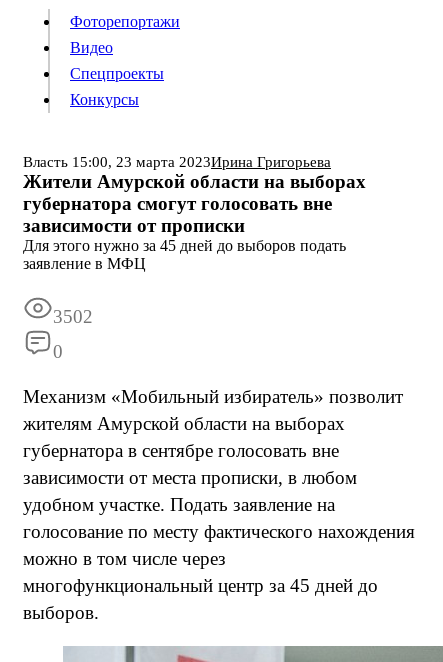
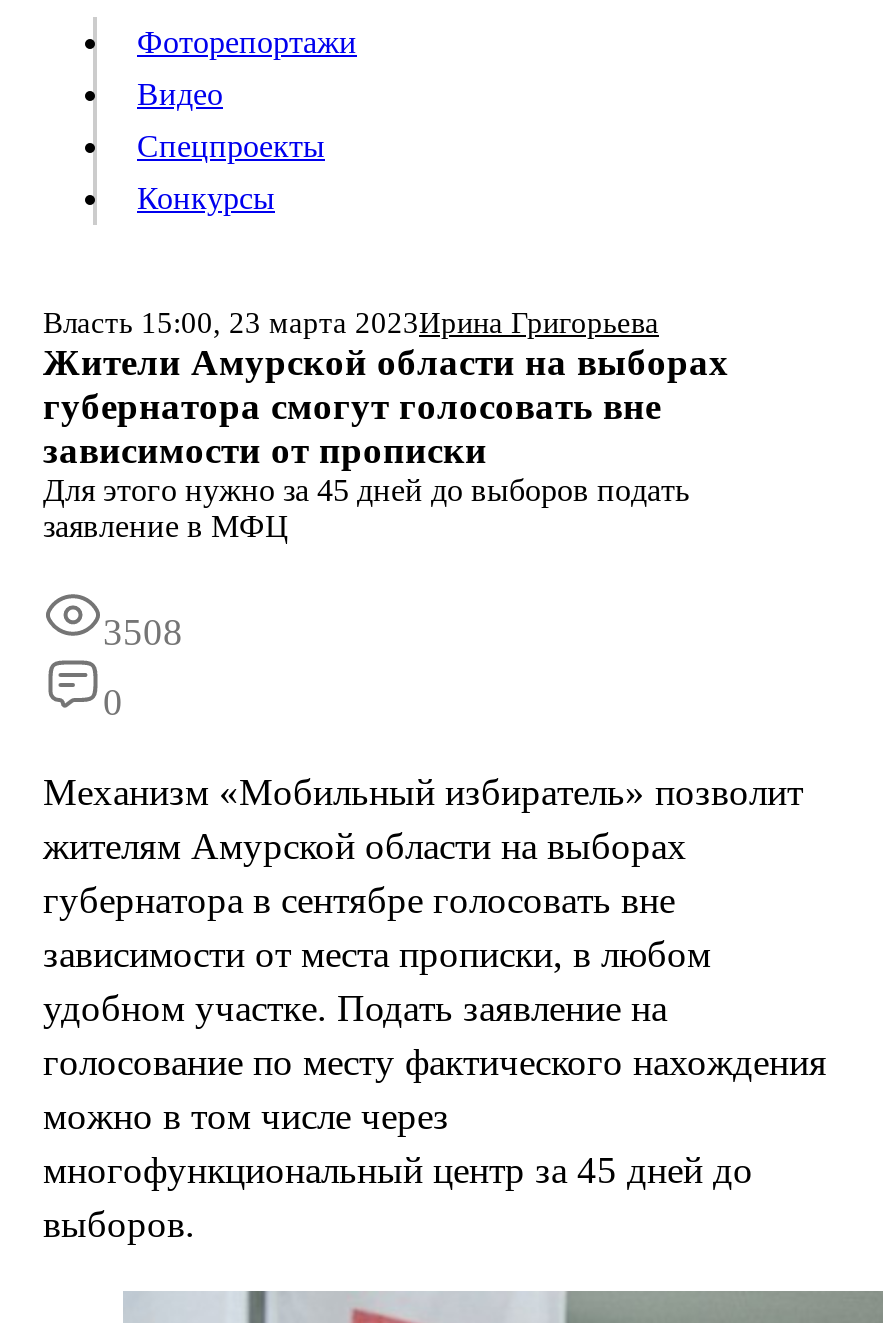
[53,306,93,327] 3502 -> [103,612,183,654] 3508

